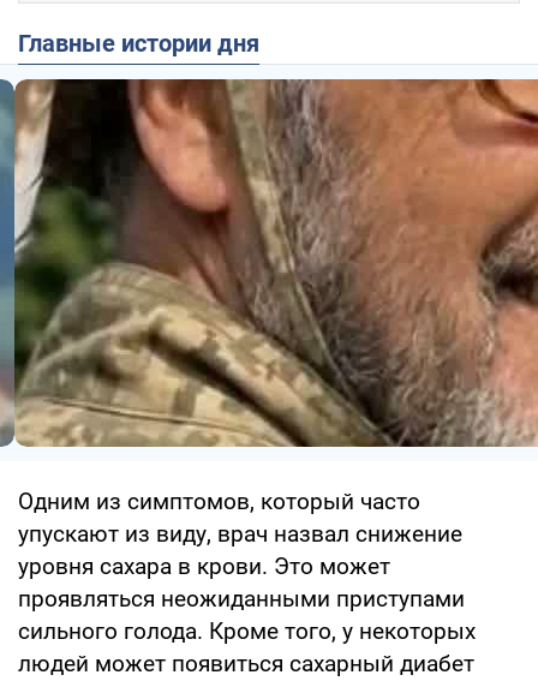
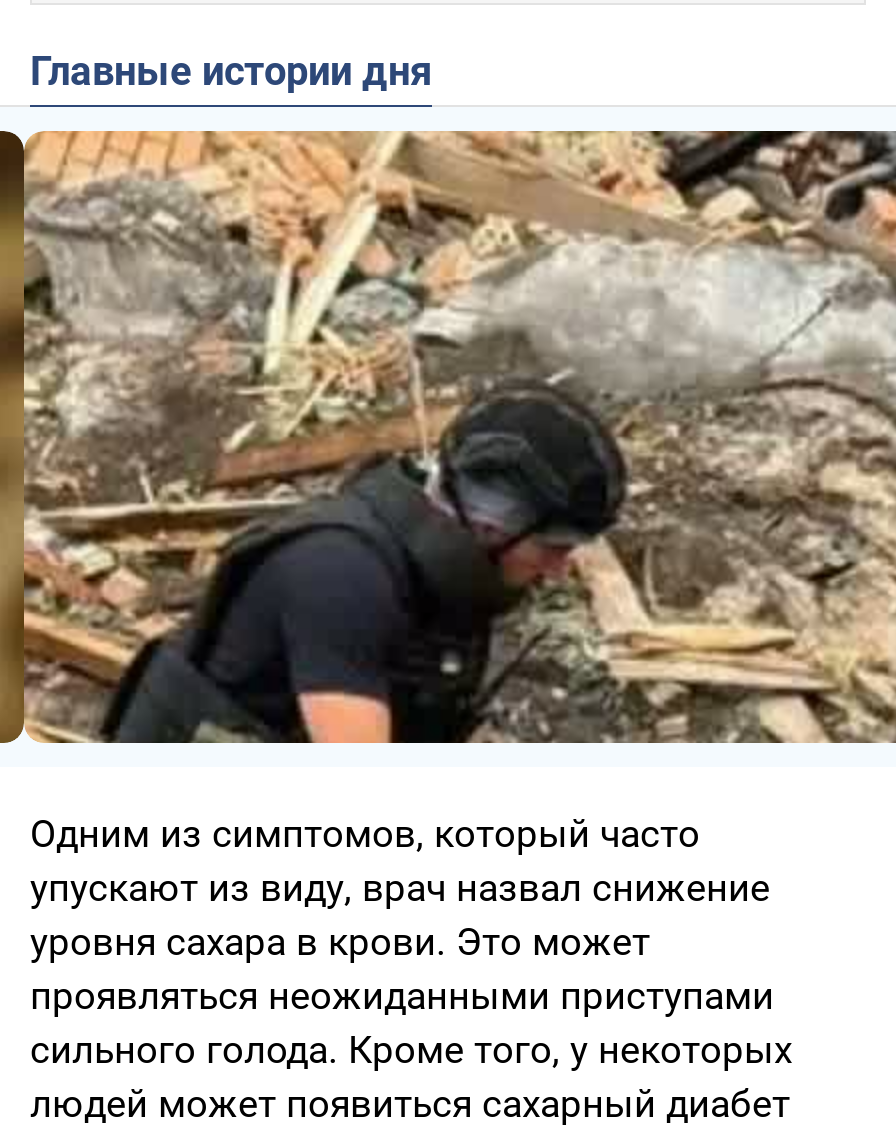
[4,78,534,448] [image] -> [6,129,890,745] [image]

